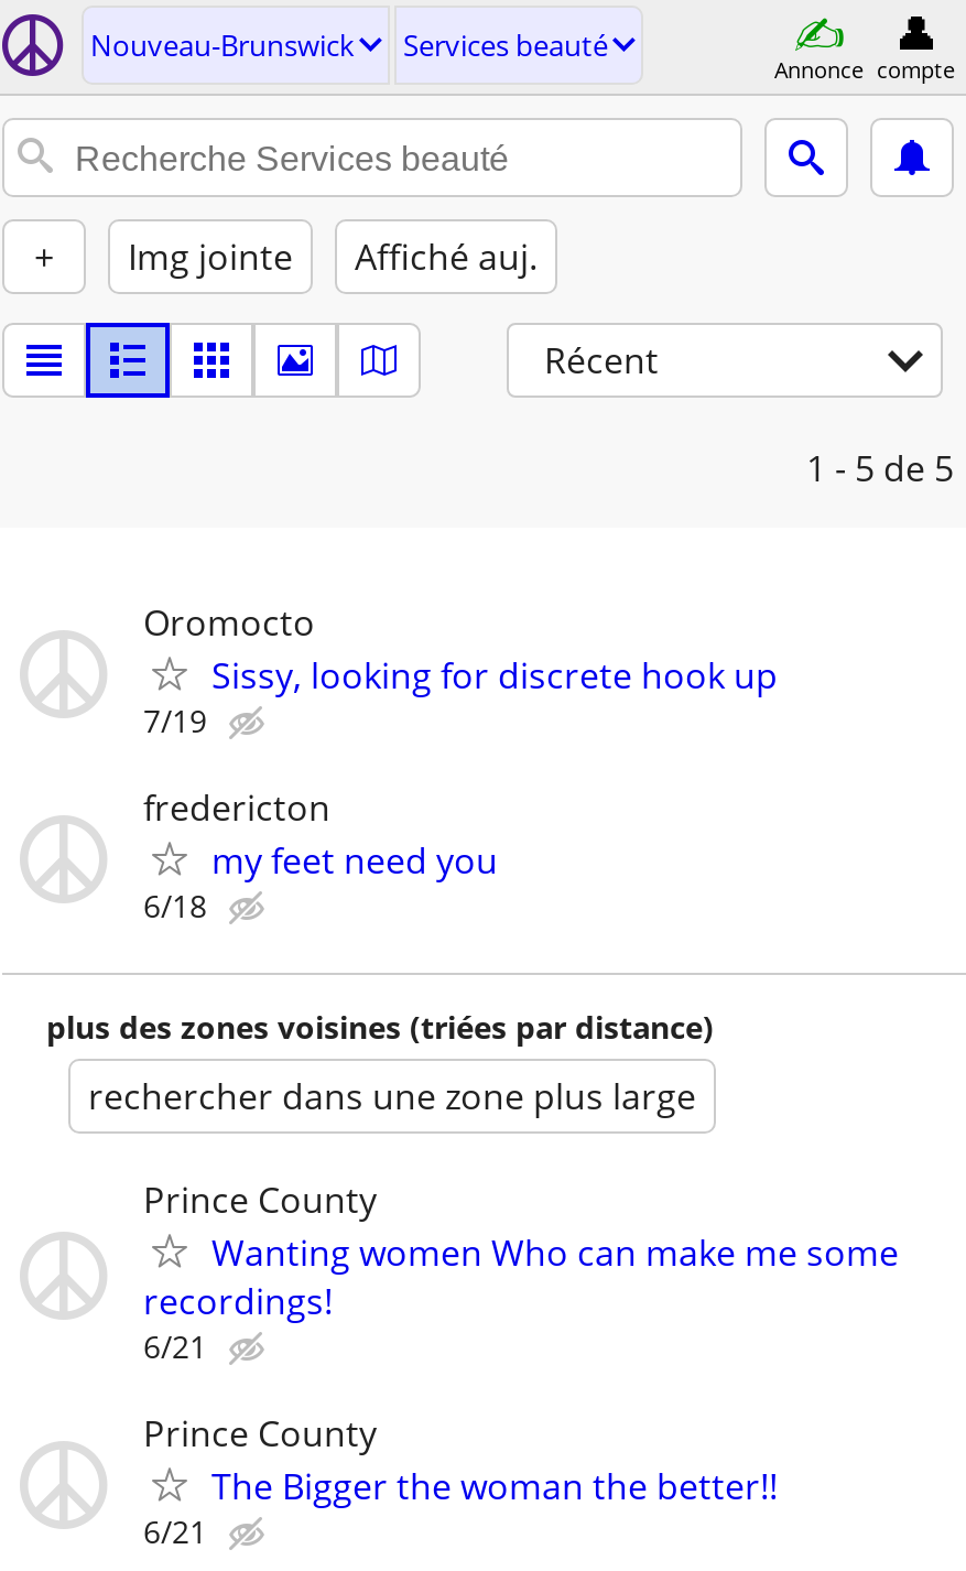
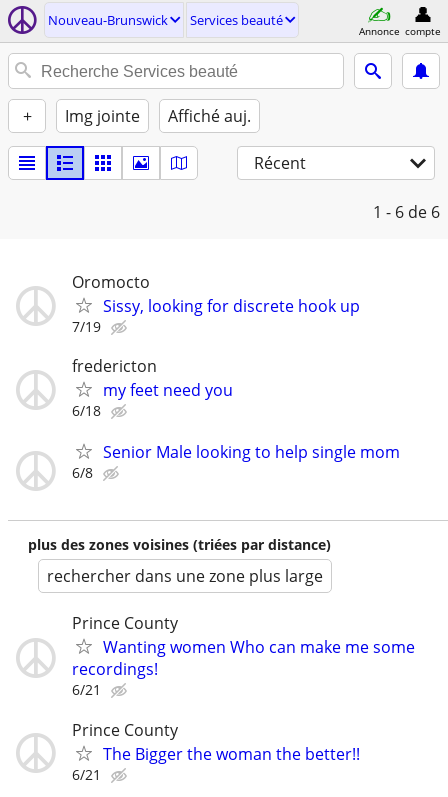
[806,444,954,492] 1 - 5 de 5 -> [373,201,440,223] 1 - 6 de 6
none -> [72,441,400,482] Senior Male looking to help single mom | 6/8

